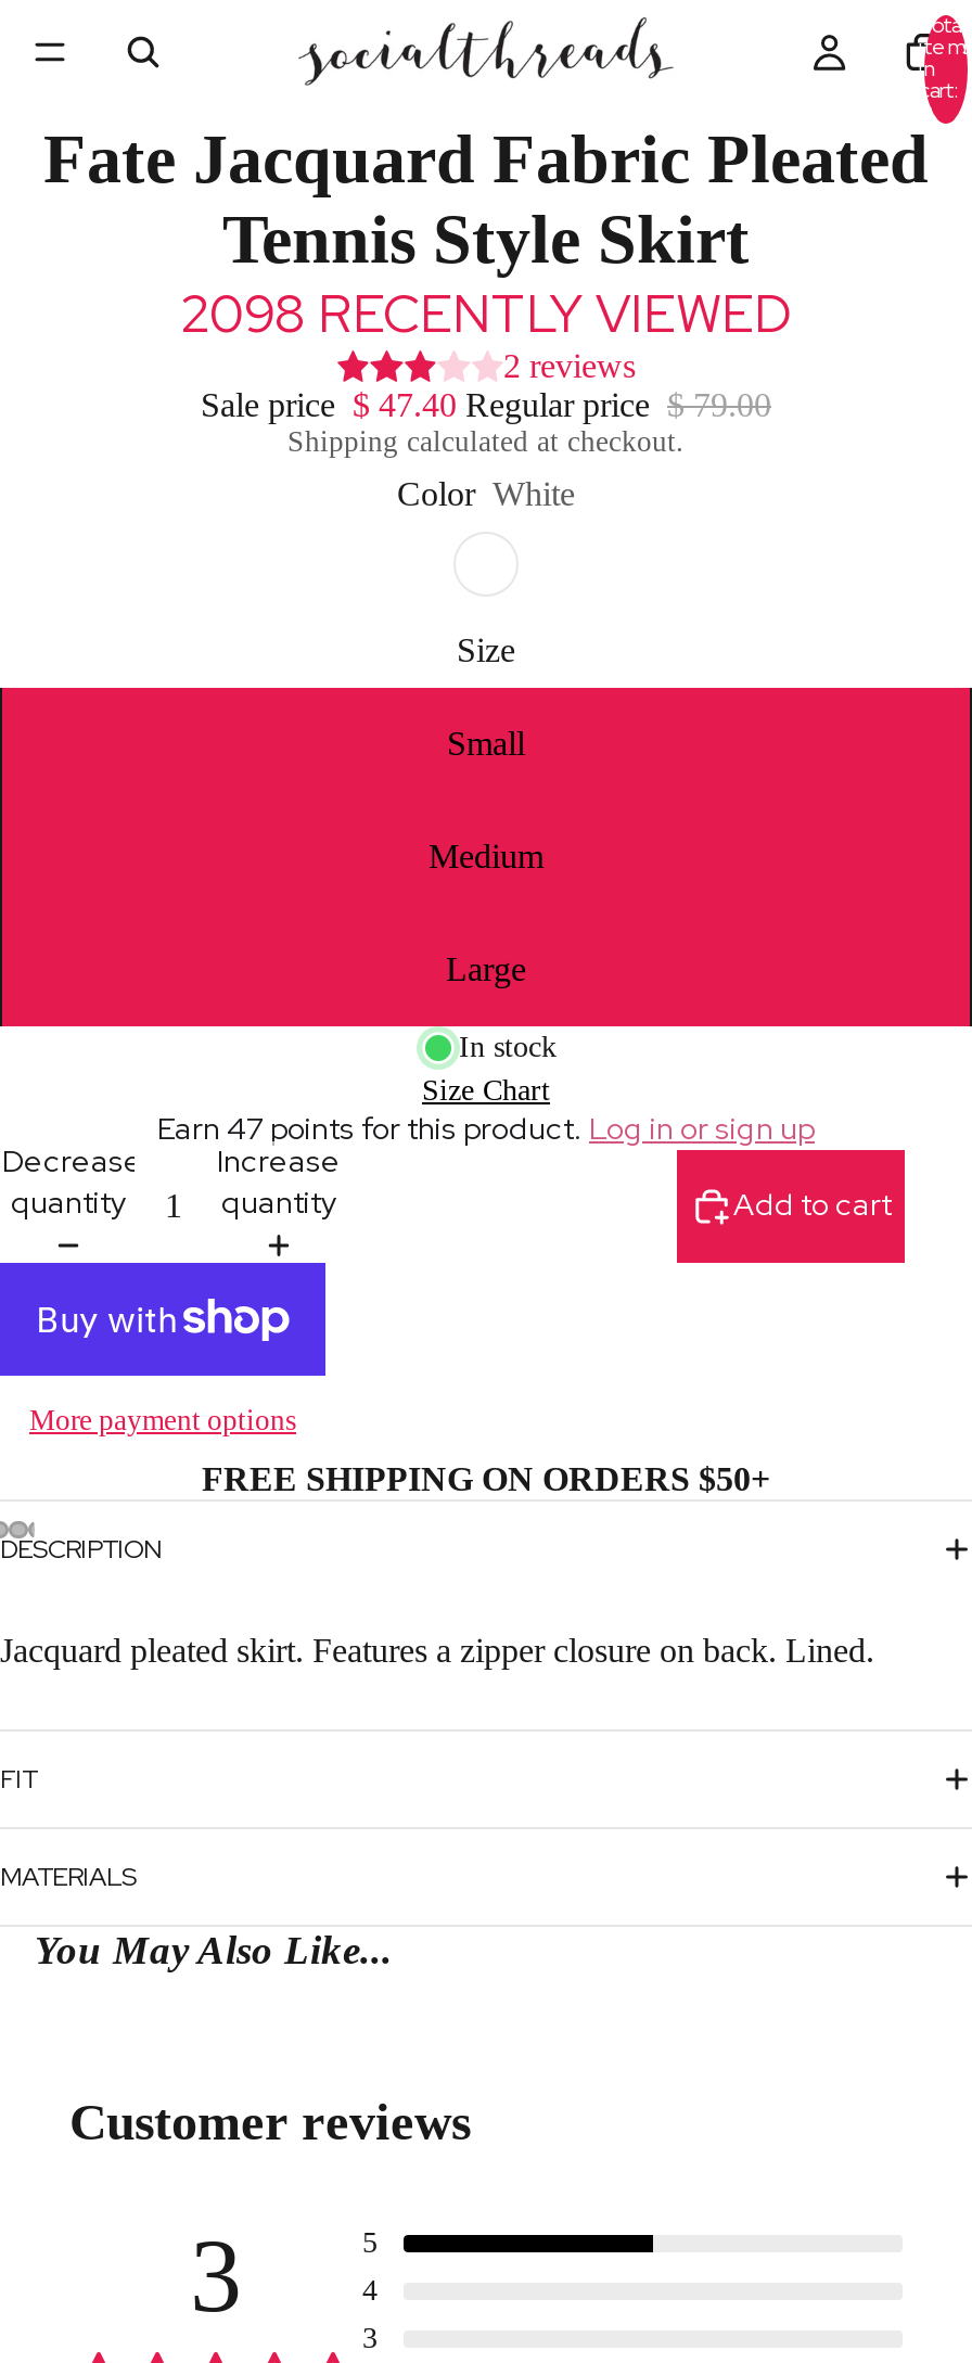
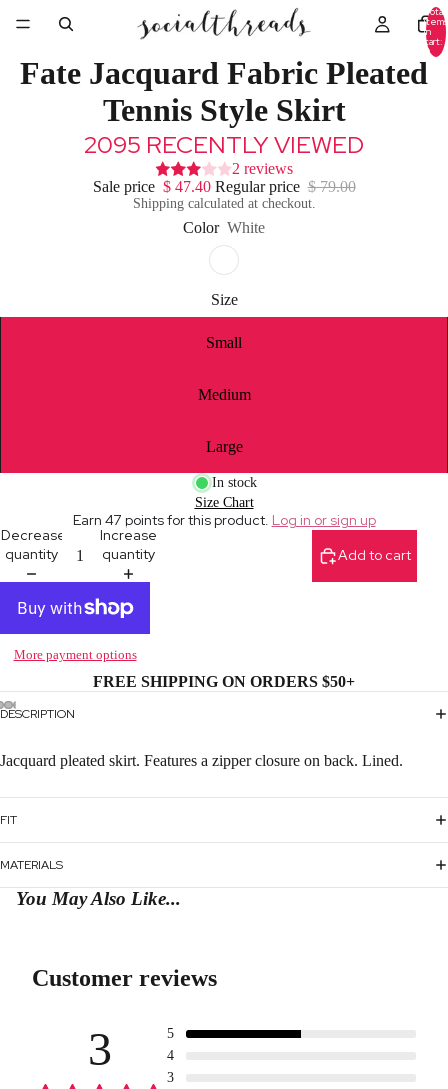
[181,280,791,347] 2098 RECENTLY VIEWED -> [84,129,364,160] 2095 RECENTLY VIEWED

